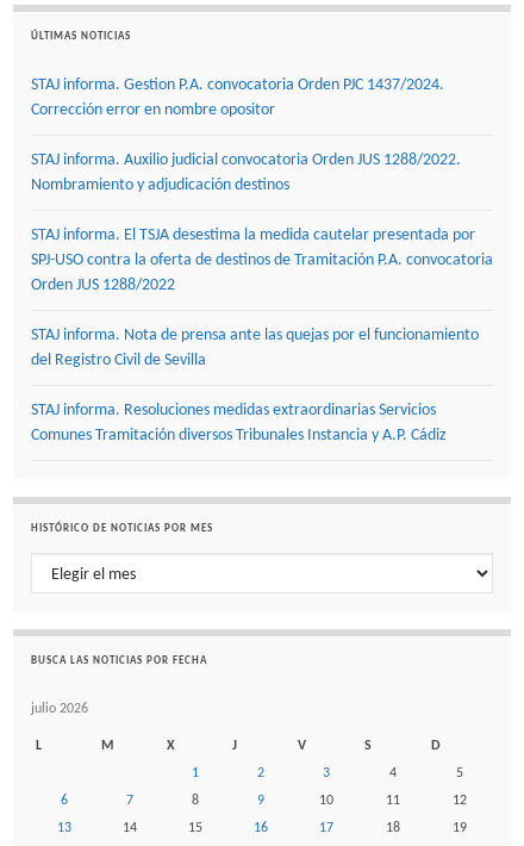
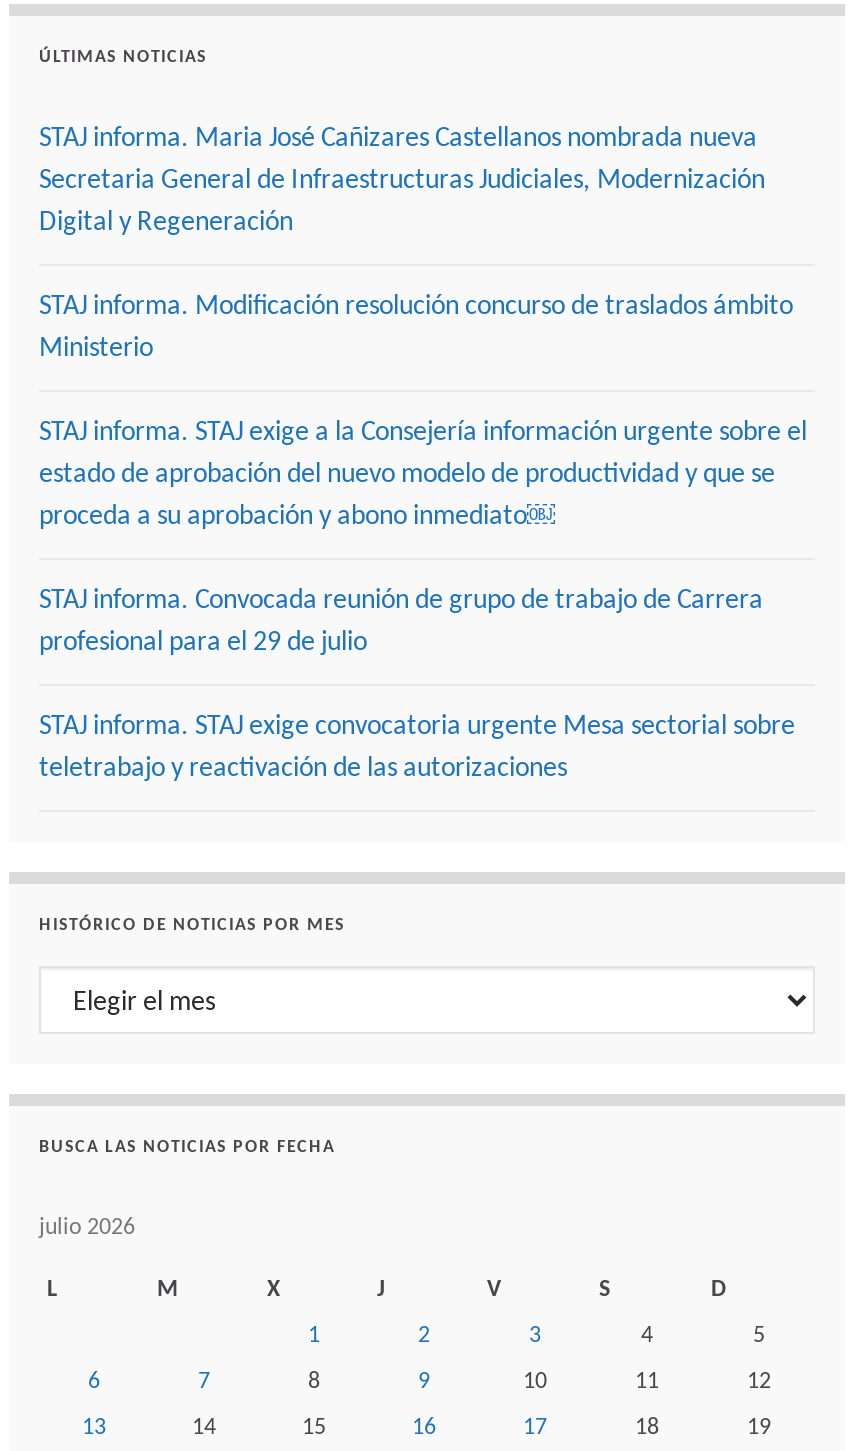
[31,77,444,120] STAJ informa. Gestion P.A. convocatoria Orden PJC 1437/2024. | Corrección error en nombre opositor -> [39,124,765,238] STAJ informa. Maria José Cañizares Castellanos nombrada nueva | Secretaria General de Infraestructuras Judiciales, Modernización | Digital y Regeneración
[31,152,461,195] STAJ informa. Auxilio judicial convocatoria Orden JUS 1288/2022. | Nombramiento y adjudicación destinos -> [39,292,793,364] STAJ informa. Modificación resolución concurso de traslados ámbito | Ministerio
[31,227,493,295] STAJ informa. El TSJA desestima la medida cautelar presentada por | SPJ-USO contra la oferta de destinos de Tramitación P.A. convocatoria | Orden JUS 1288/2022 -> [39,418,807,532] STAJ informa. STAJ exige a la Consejería información urgente sobre el | estado de aprobación del nuevo modelo de productividad y que se | proceda a su aprobación y abono inmediato￼
[31,327,479,370] STAJ informa. Nota de prensa ante las quejas por el funcionamiento | del Registro Civil de Sevilla -> [39,586,763,658] STAJ informa. Convocada reunión de grupo de trabajo de Carrera | profesional para el 29 de julio
[31,402,447,445] STAJ informa. Resoluciones medidas extraordinarias Servicios | Comunes Tramitación diversos Tribunales Instancia y A.P. Cádiz -> [39,712,795,784] STAJ informa. STAJ exige convocatoria urgente Mesa sectorial sobre | teletrabajo y reactivación de las autorizaciones

